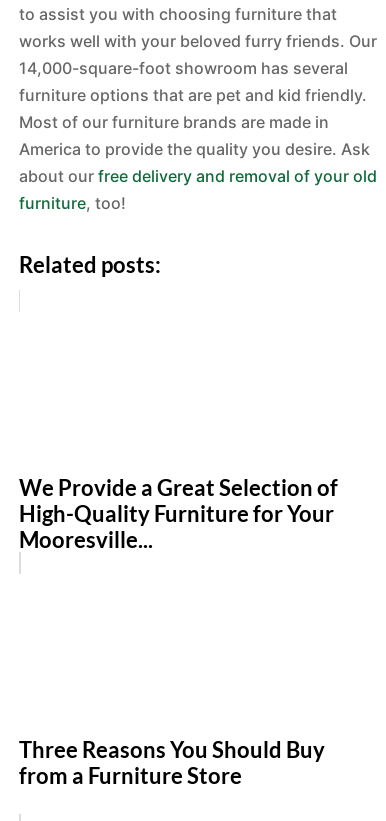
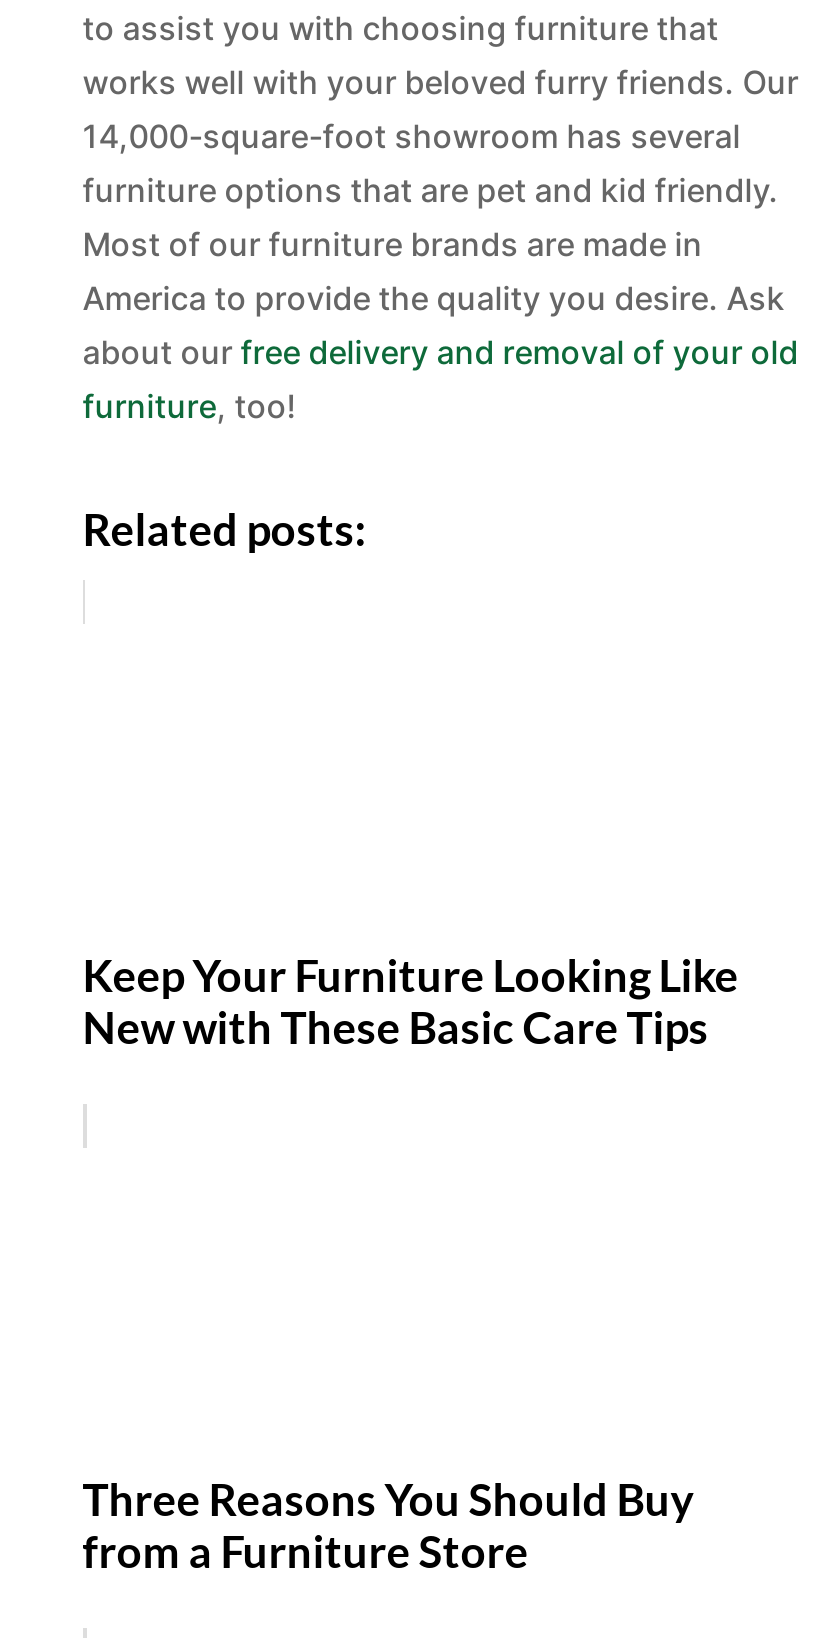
[19,474,338,553] We Provide a Great Selection of | High-Quality Furniture for Your | Mooresville... -> [83,949,739,1055] Keep Your Furniture Looking Like | New with These Basic Care Tips

